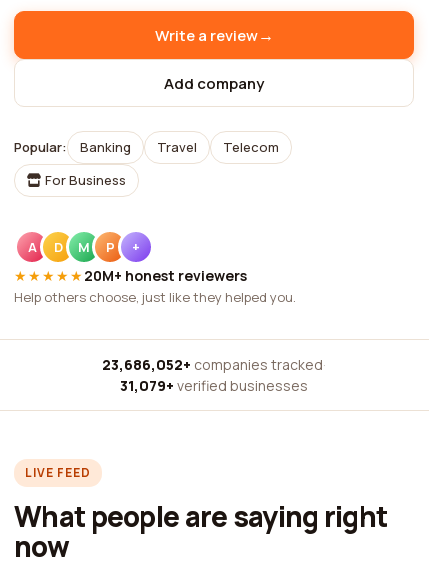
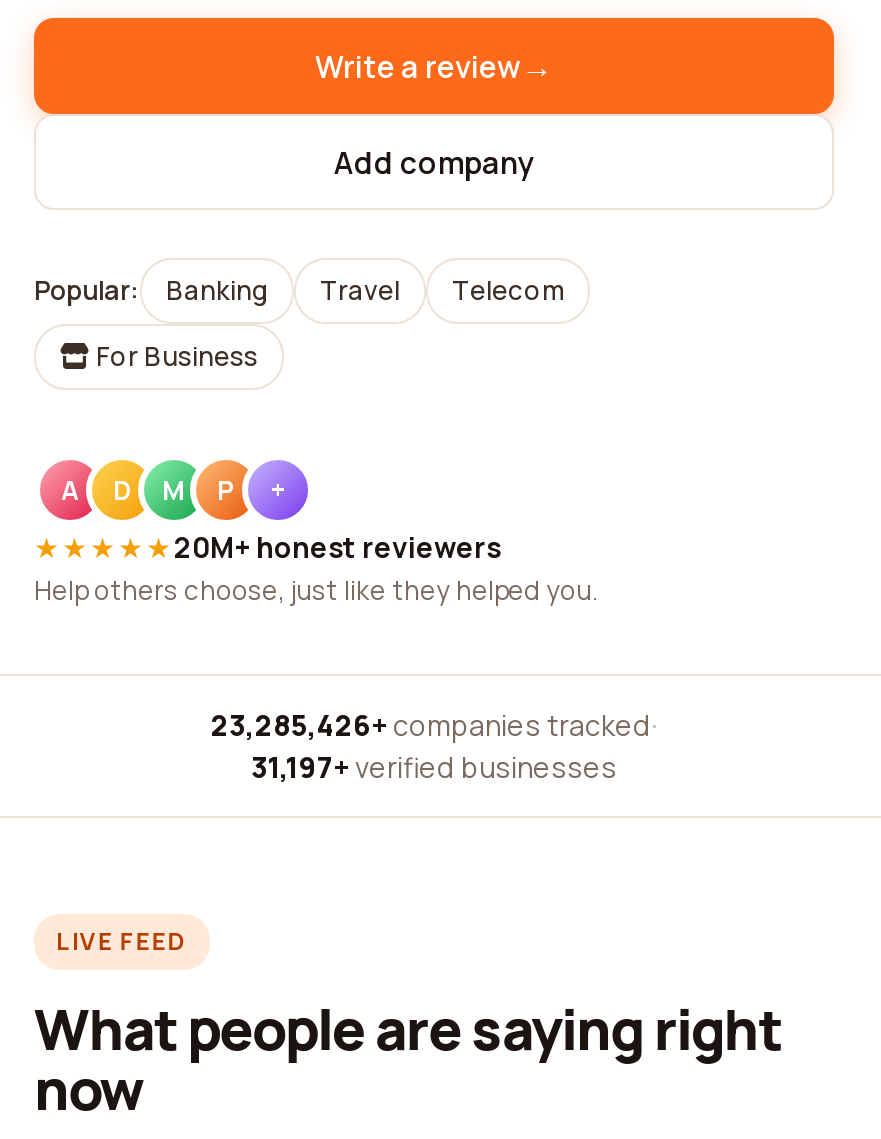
[102,355,326,374] 23,686,052+ companies tracked · -> [211,706,657,744] 23,285,426+ companies tracked ·
[120,376,308,395] 31,079+ verified businesses -> [251,748,617,786] 31,197+ verified businesses

